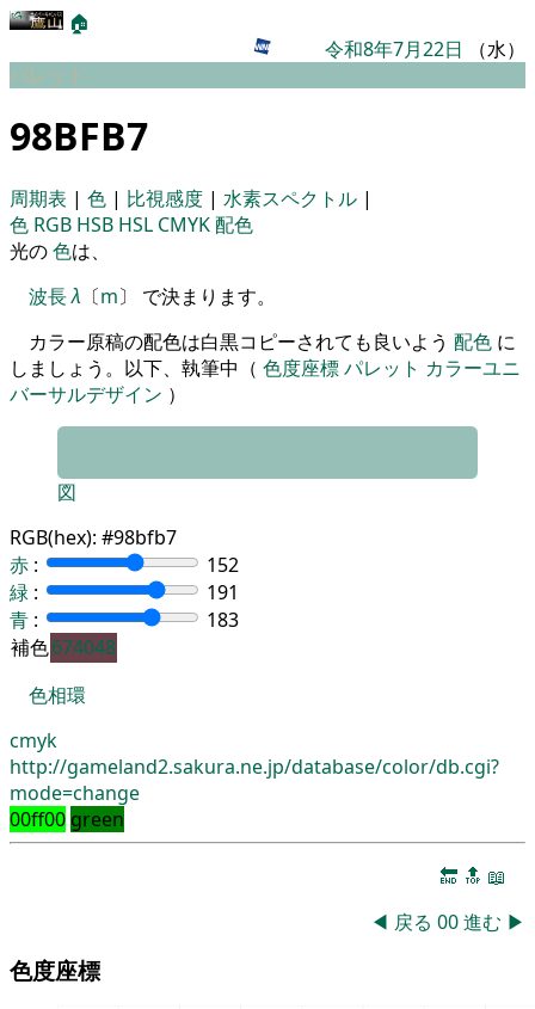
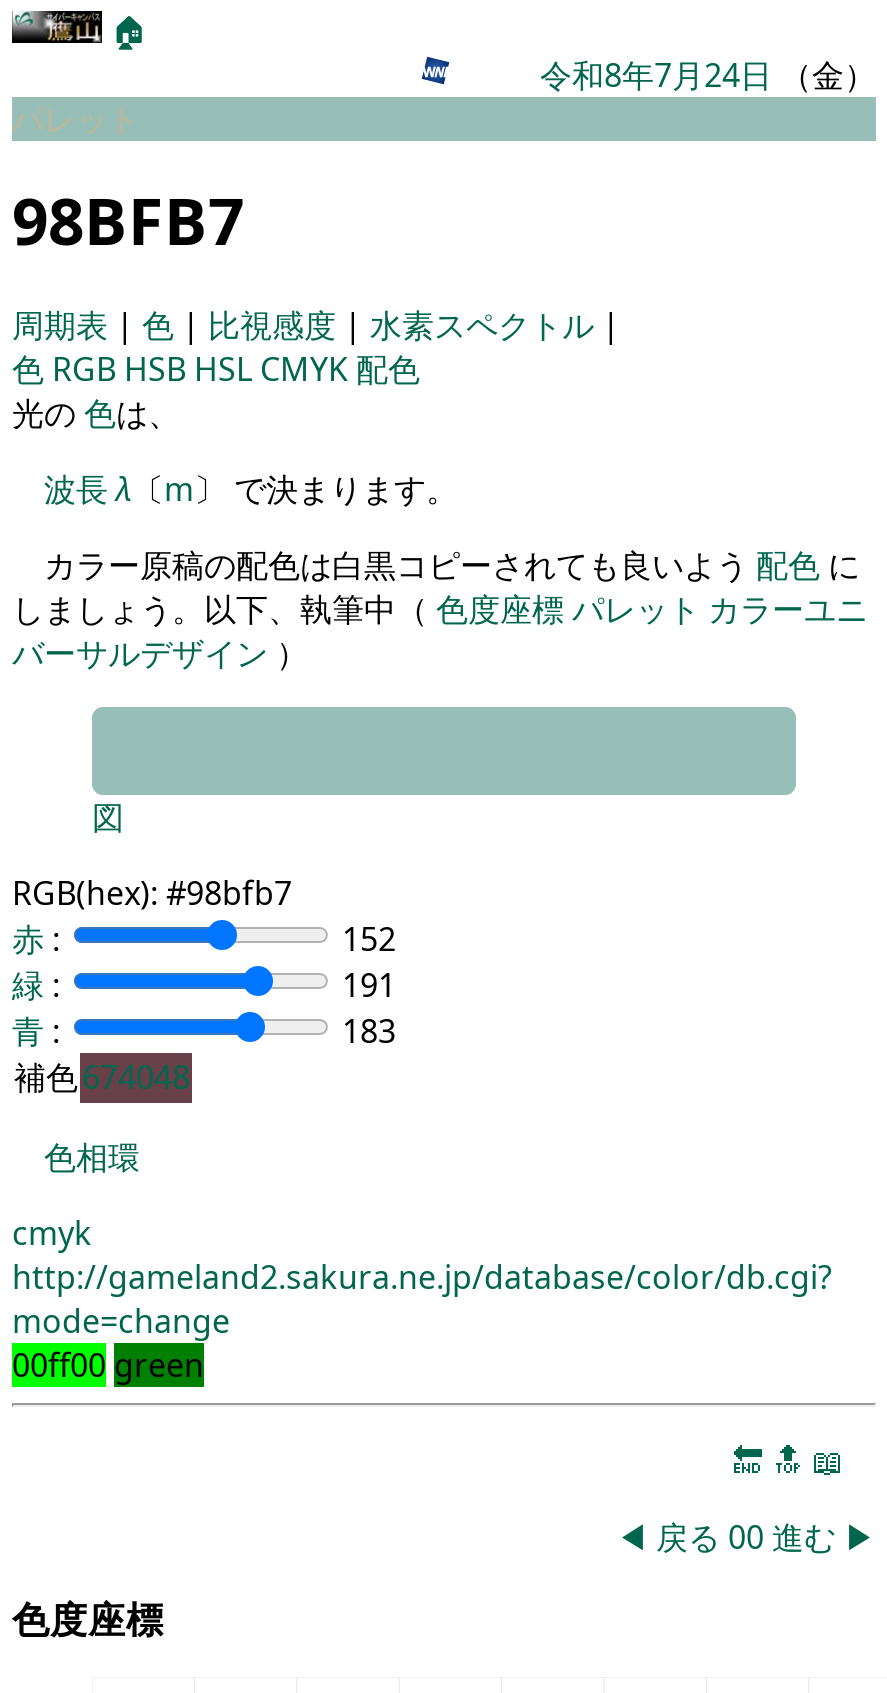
[325,36,525,62] 令和8年7月22日（水） -> [540,53,876,97] 令和8年7月24日（金）

